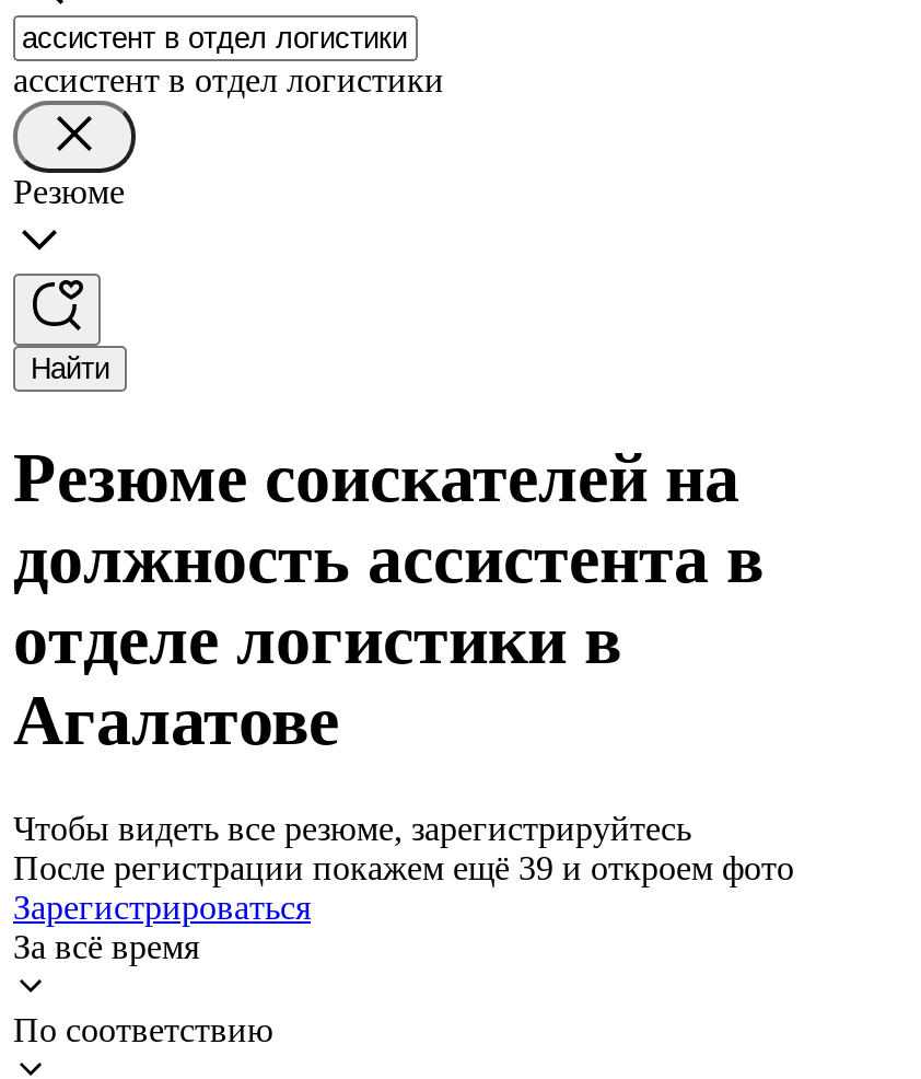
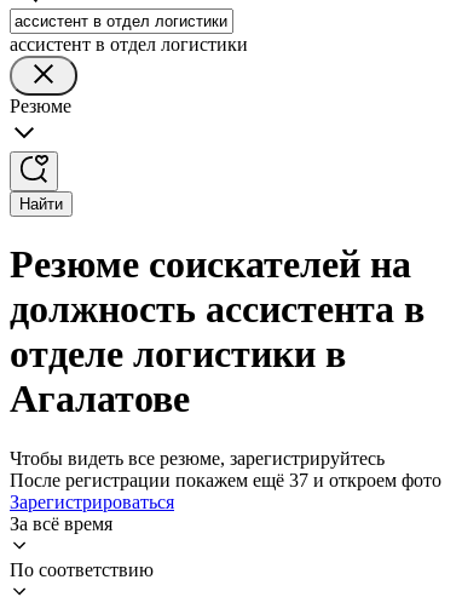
[13,849,794,886] После регистрации покажем ещё 39 и откроем фото -> [10,470,441,490] После регистрации покажем ещё 37 и откроем фото

